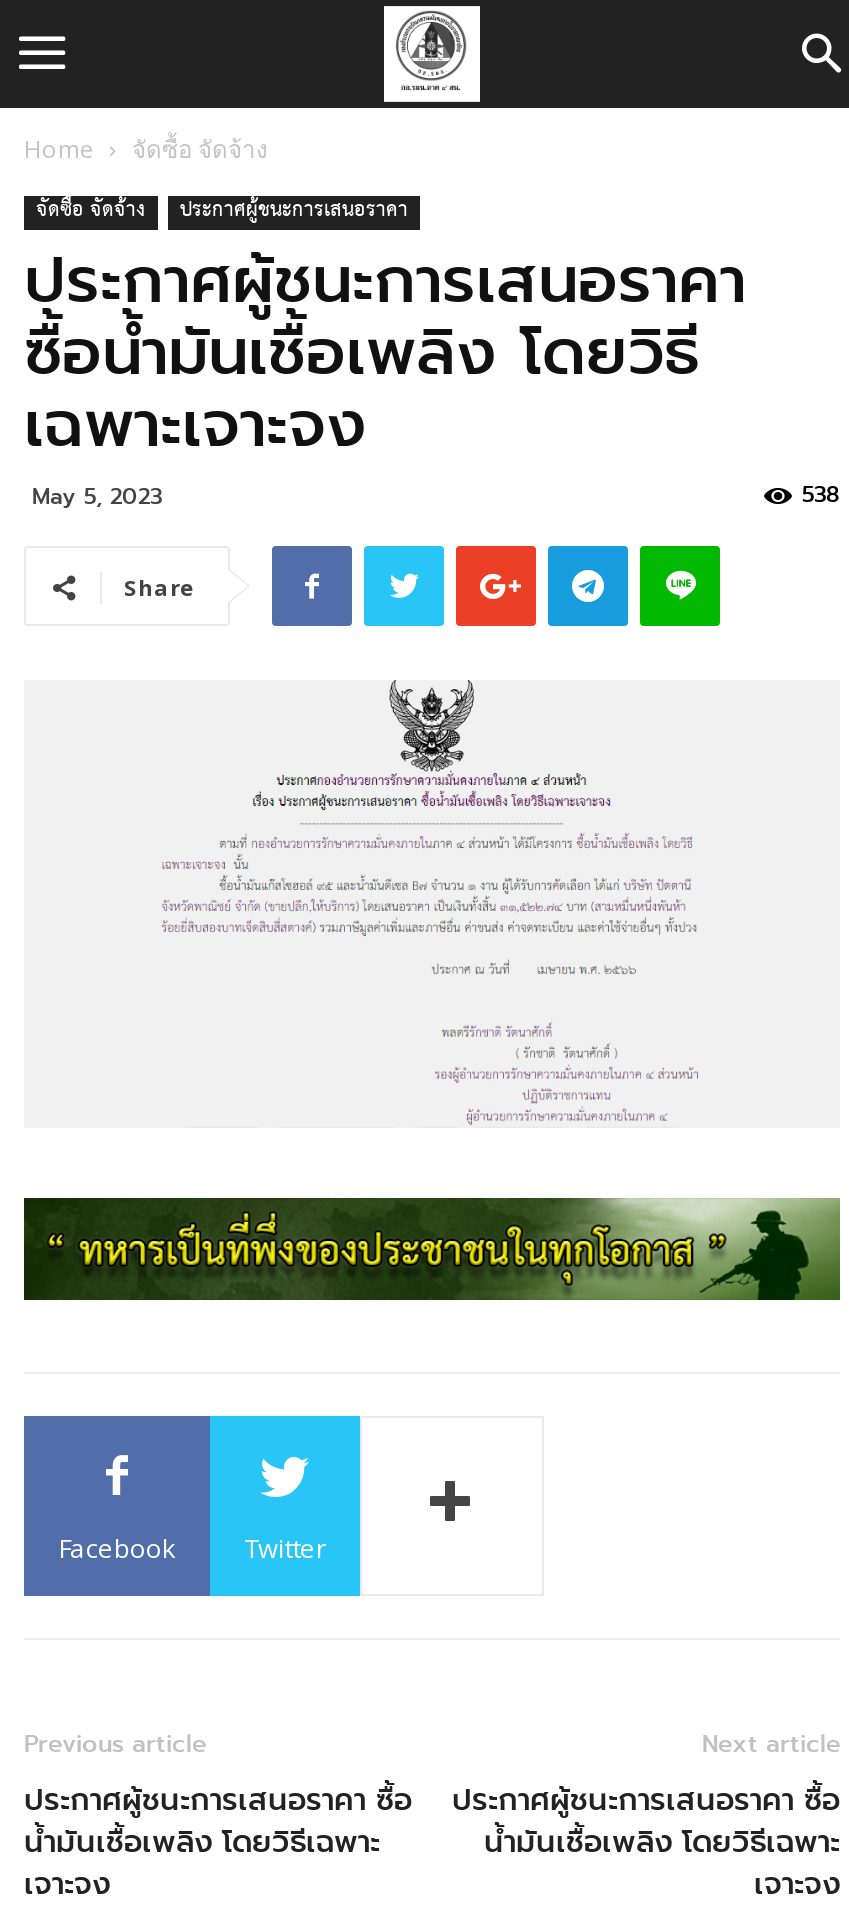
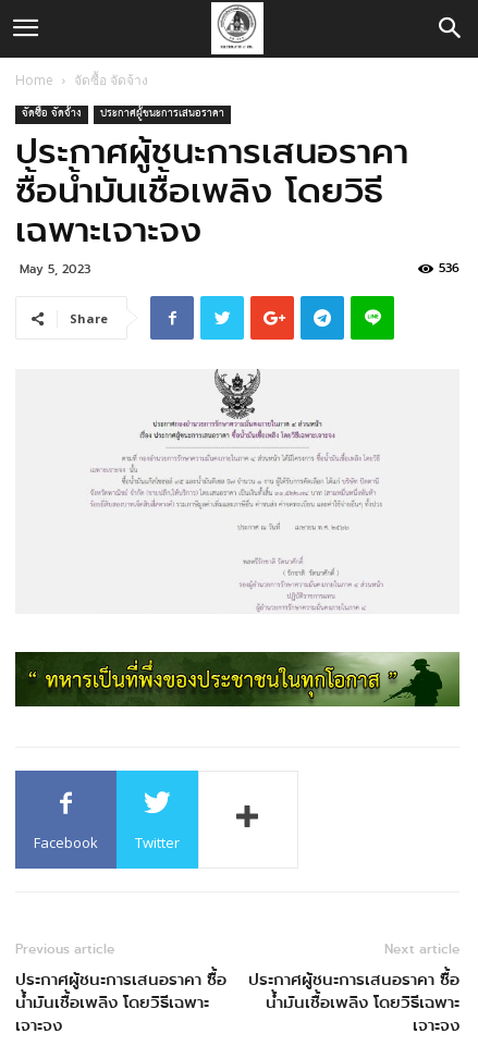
[802,478,840,510] 538 -> [439,259,459,276] 536

